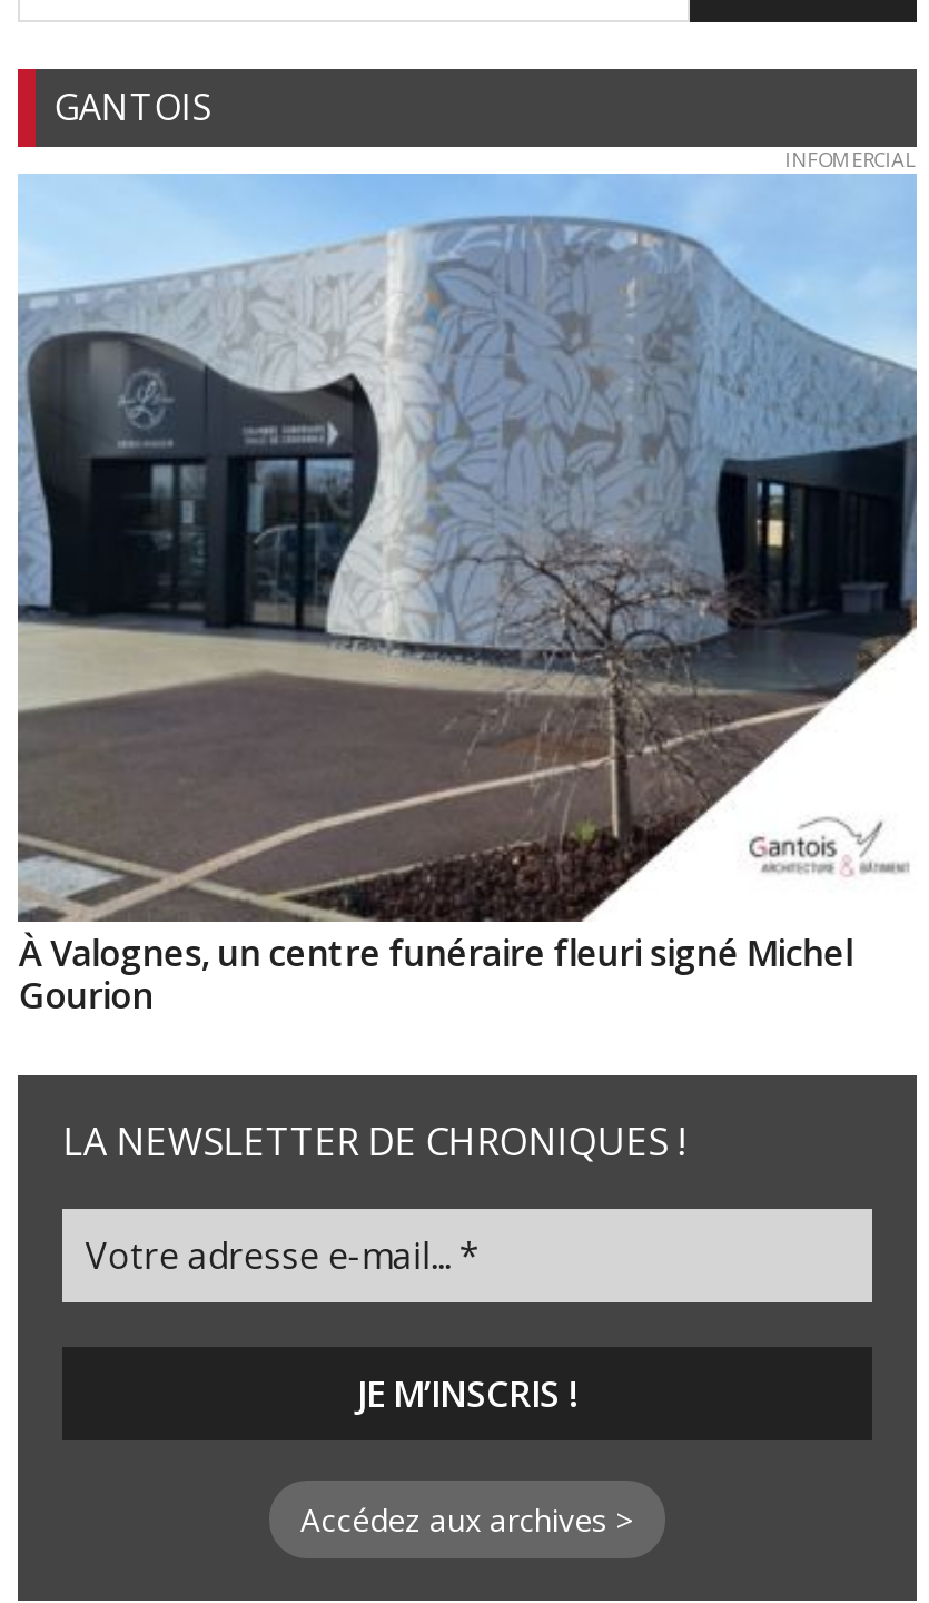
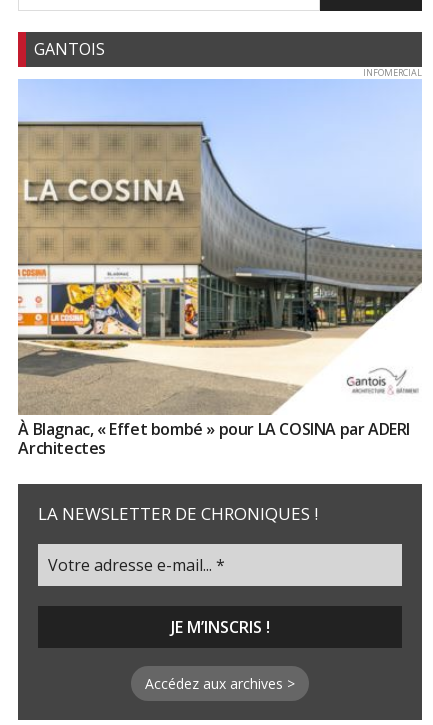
[16,178,919,1019] [image] | À Valognes, un centre funéraire fleuri signé Michel | Gourion -> [17,81,422,459] [image] | À Blagnac, « Effet bombé » pour LA COSINA par ADERI | Architectes

